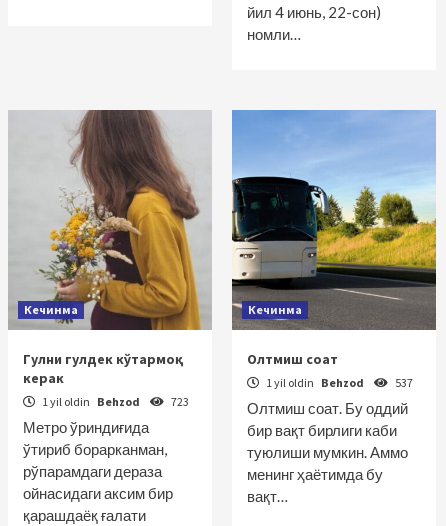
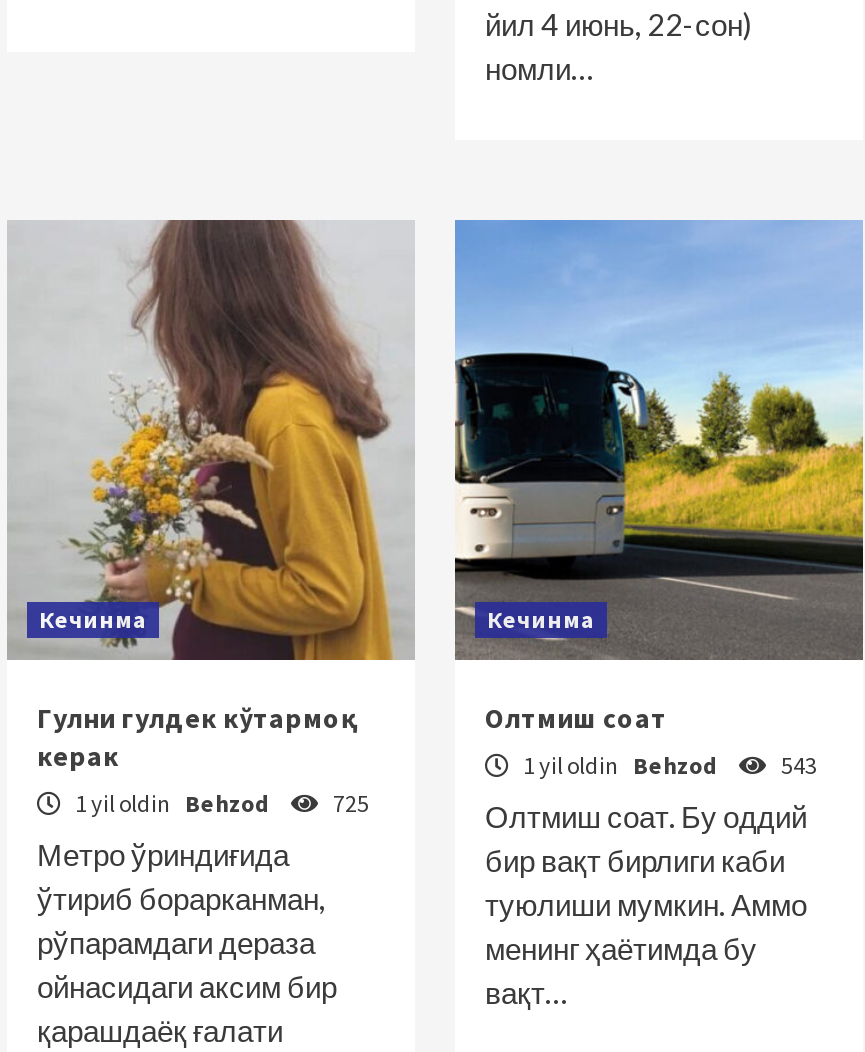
[393,375,413,390] 537 -> [777,750,817,780] 543
[169,394,189,409] 723 -> [329,788,369,818] 725

